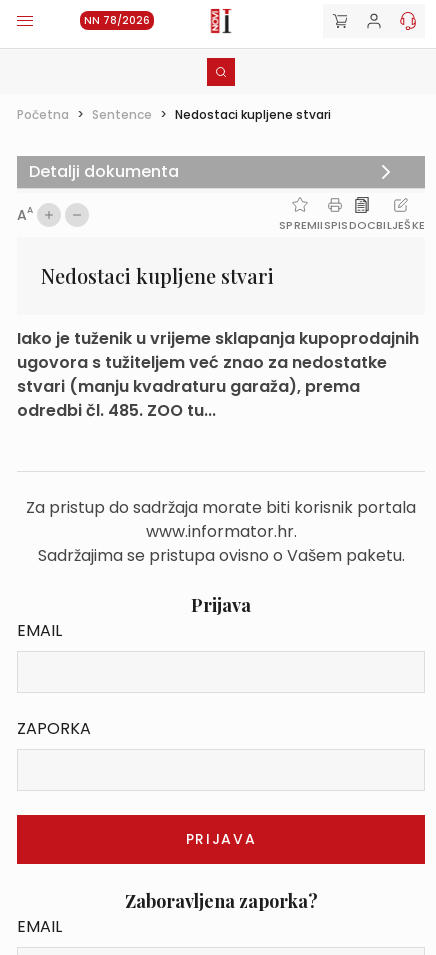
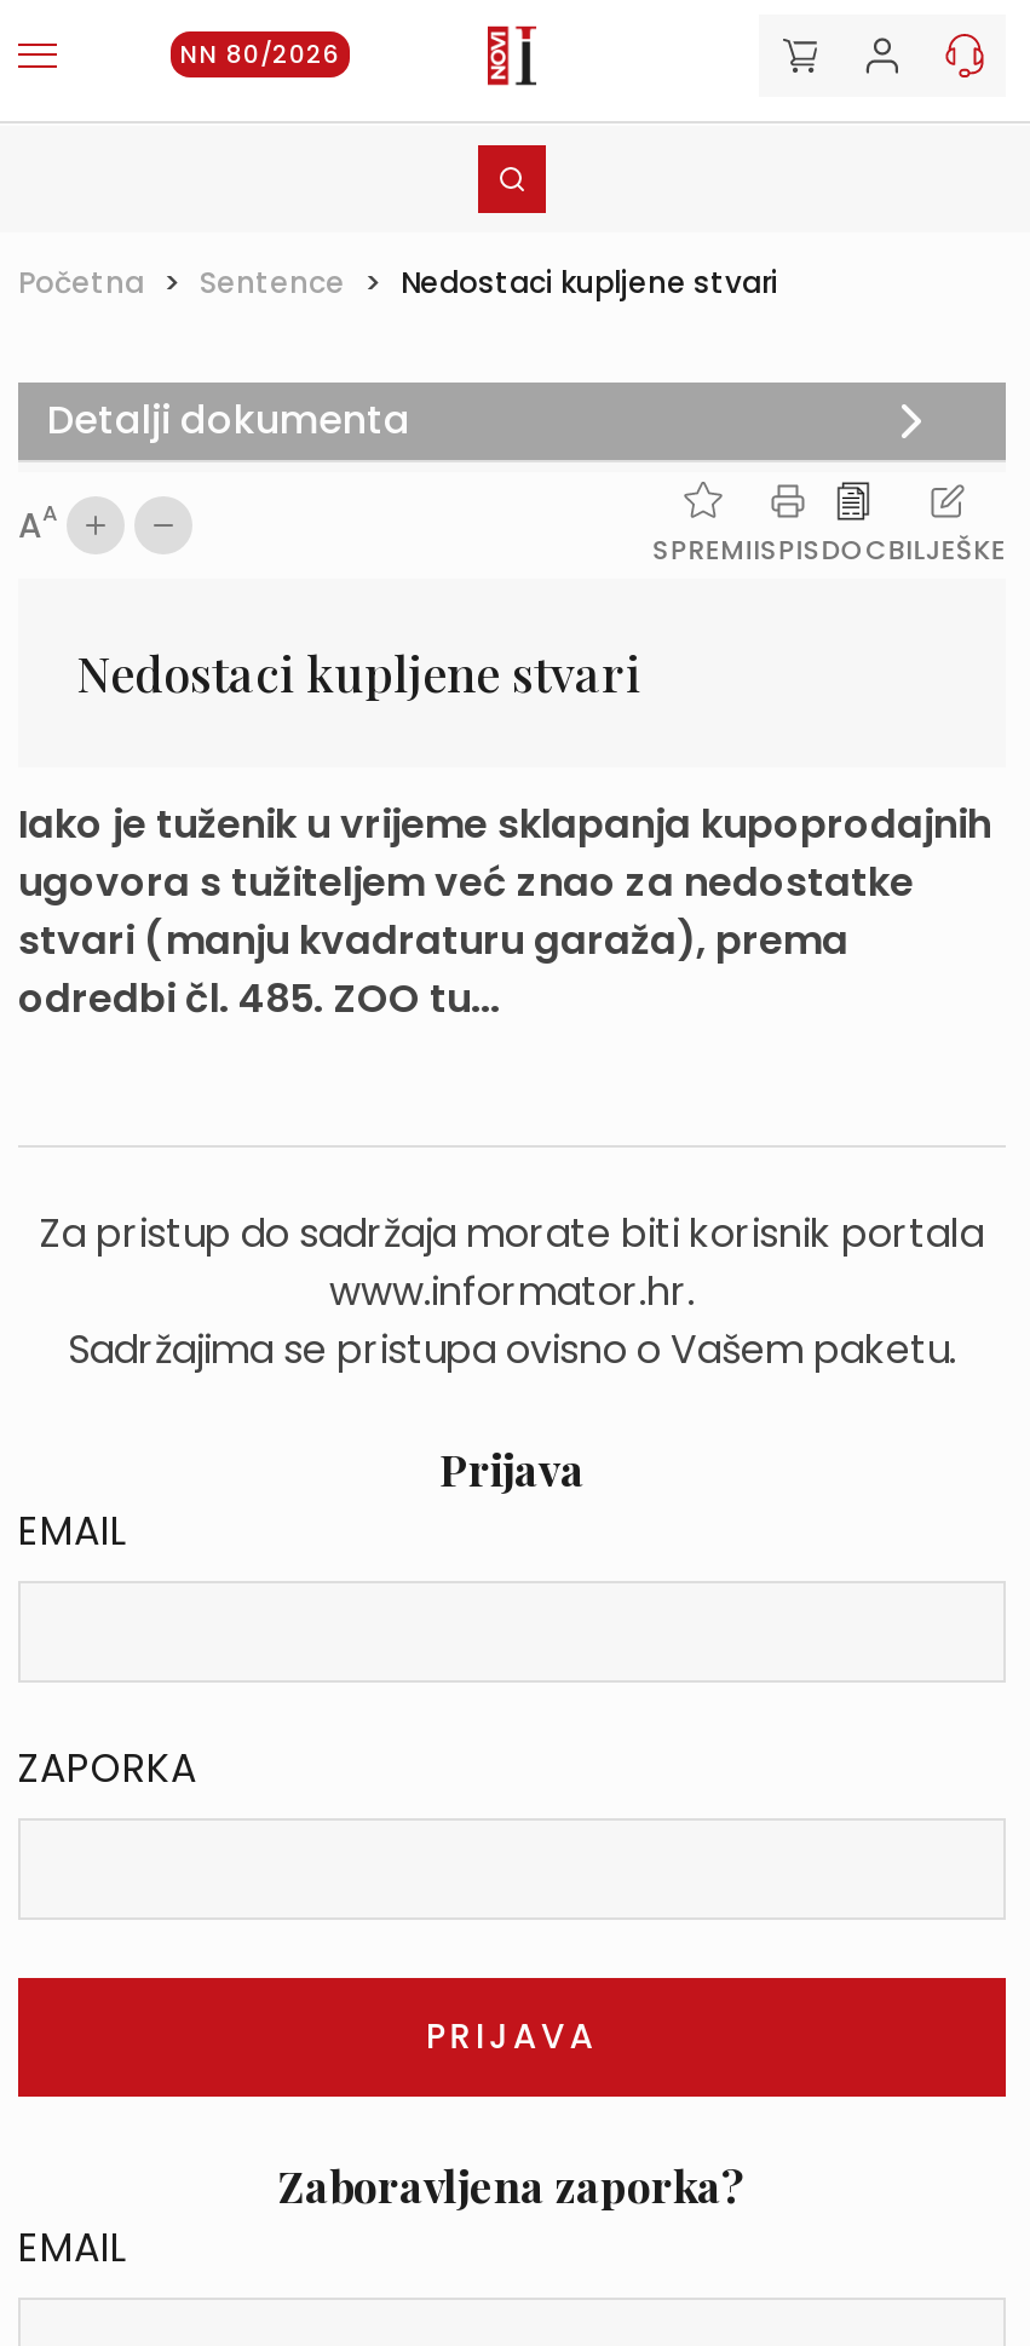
[84,13,150,28] NN 78/2026 -> [180,36,340,73] NN 80/2026

